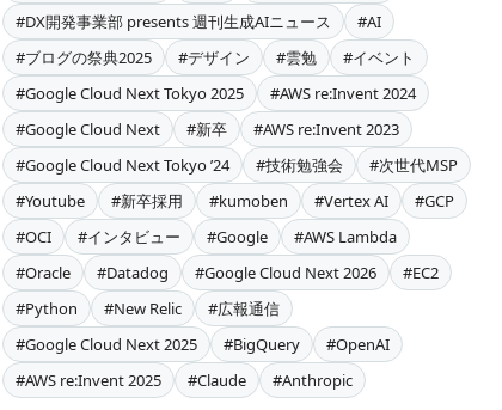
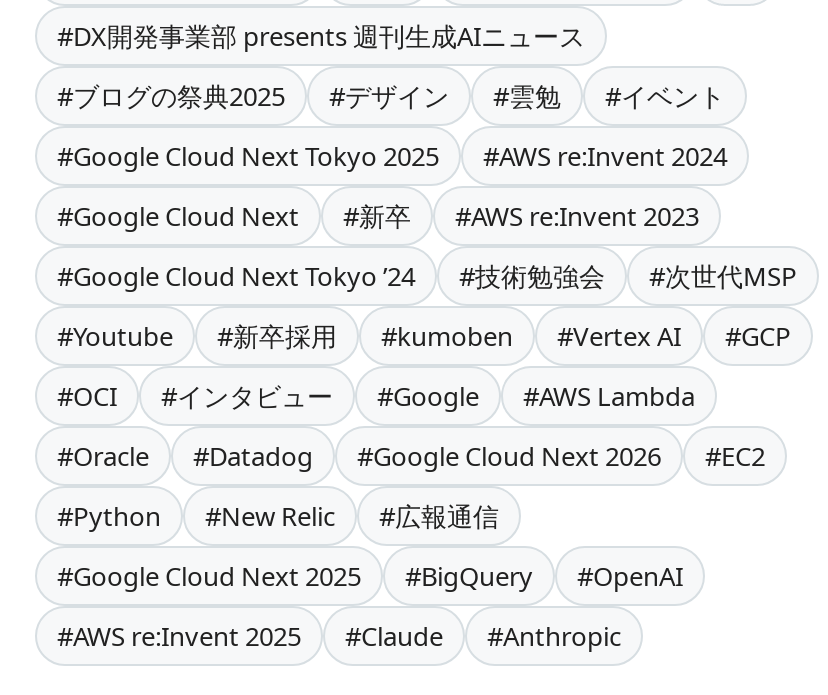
[357,10,381,32] #AI -> none

